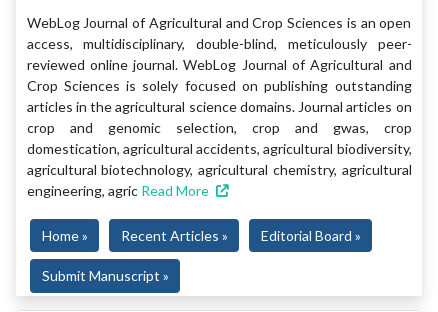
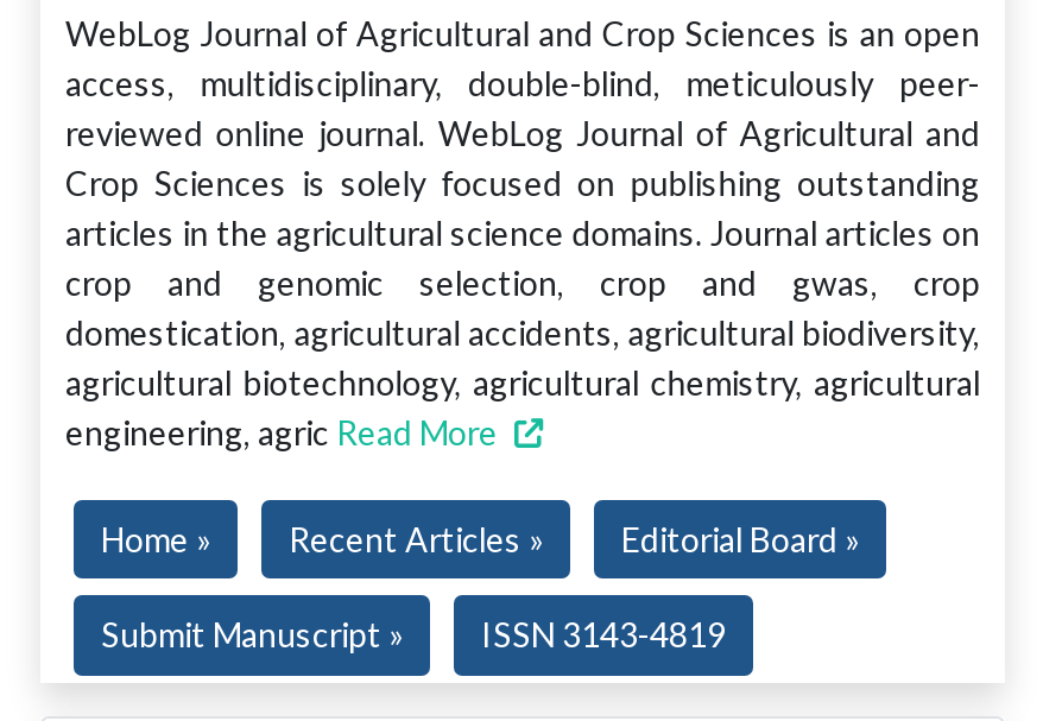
none -> [481,615,726,655] ISSN 3143-4819

